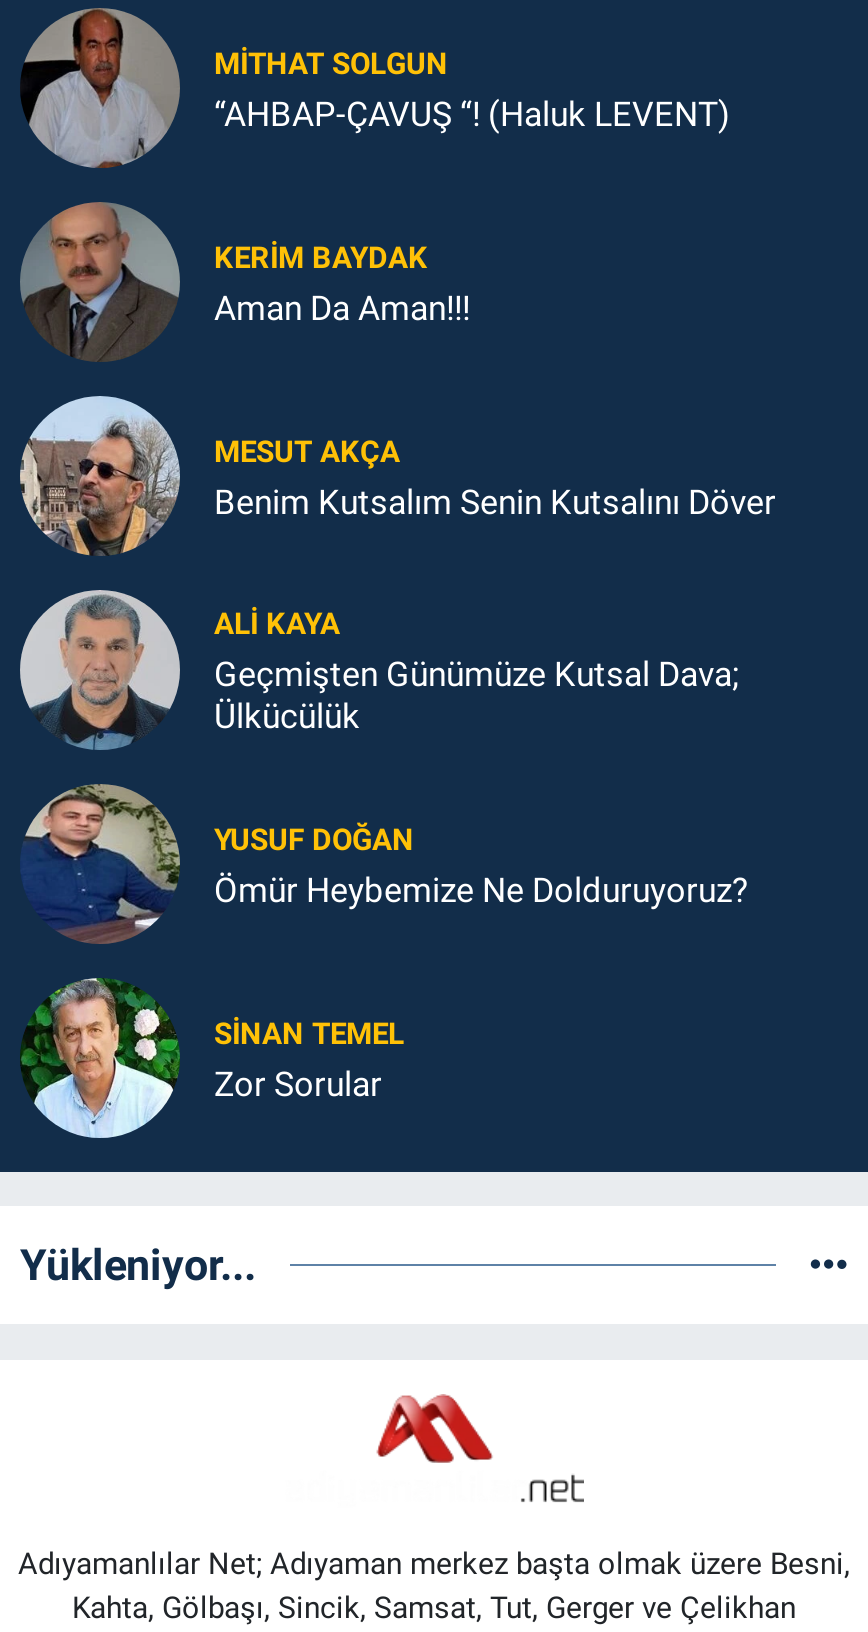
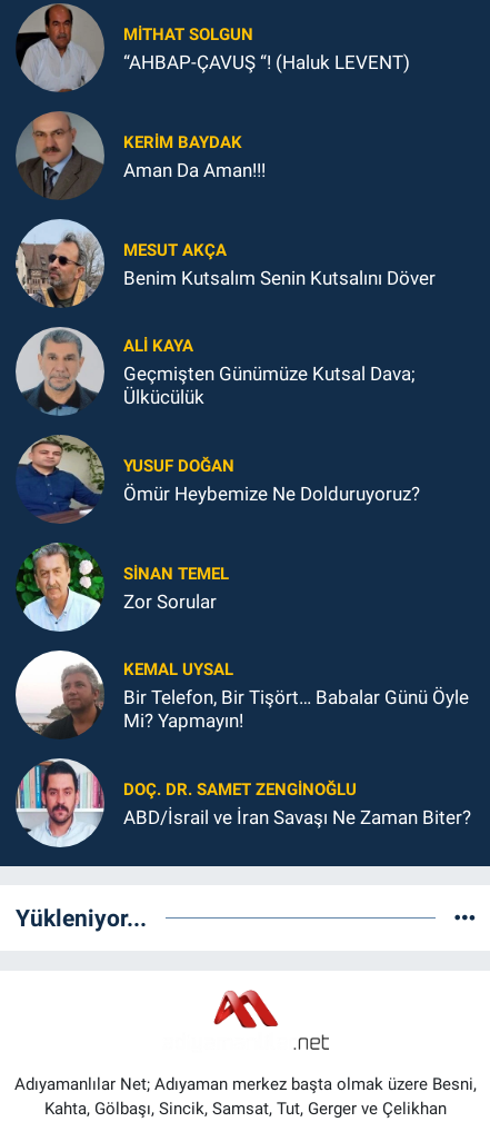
none -> [14,651,471,828] [image] | KEMAL UYSAL | Bir Telefon, Bir Tişört… Babalar Günü Öyle | Mi? Yapmayın! | DOÇ. DR. SAMET ZENGİNOĞLU | ABD/İsrail ve İran Savaşı Ne Zaman Biter?
none -> [14,757,106,837] [image]

